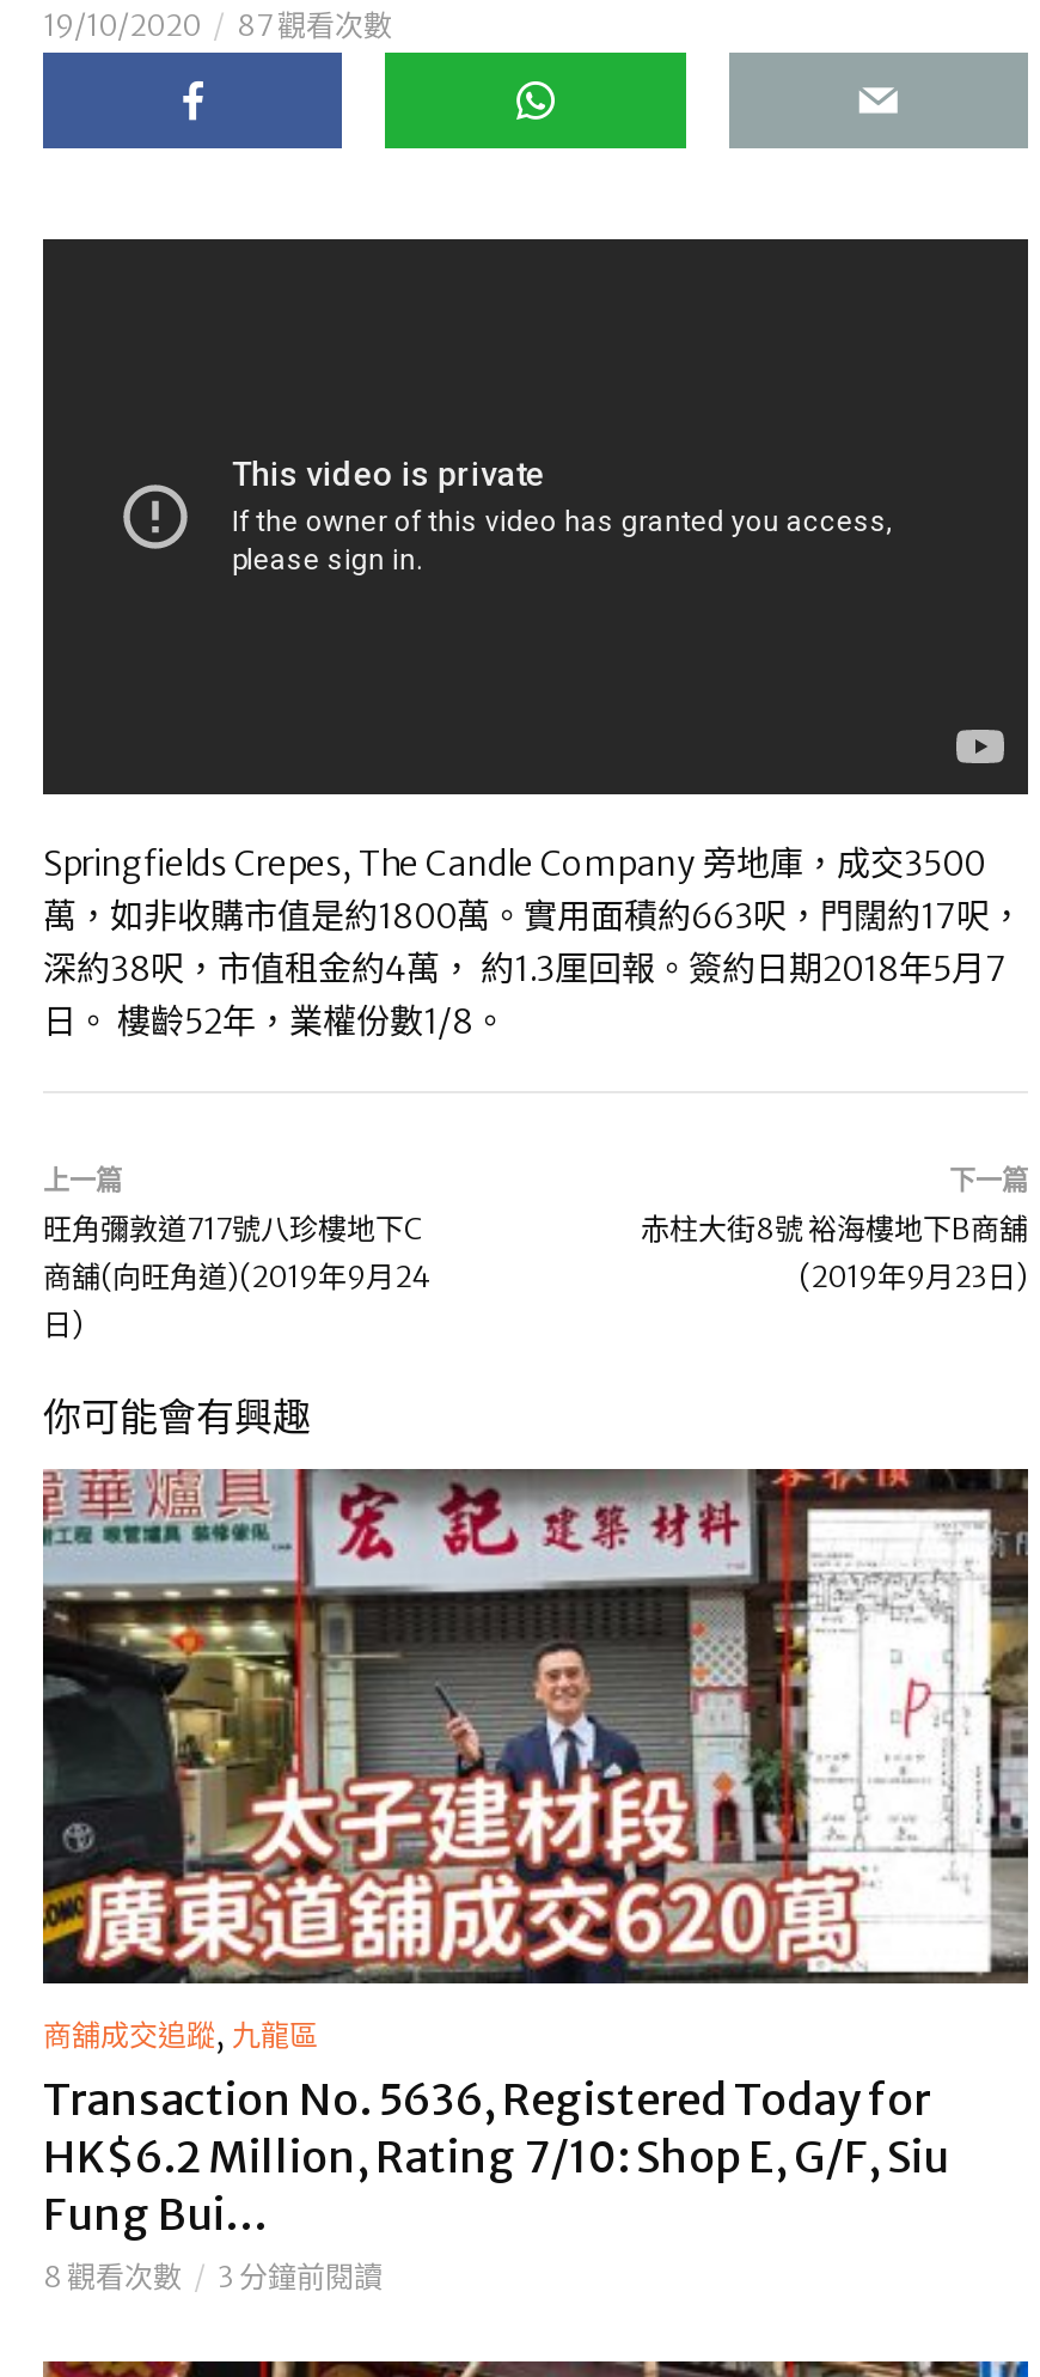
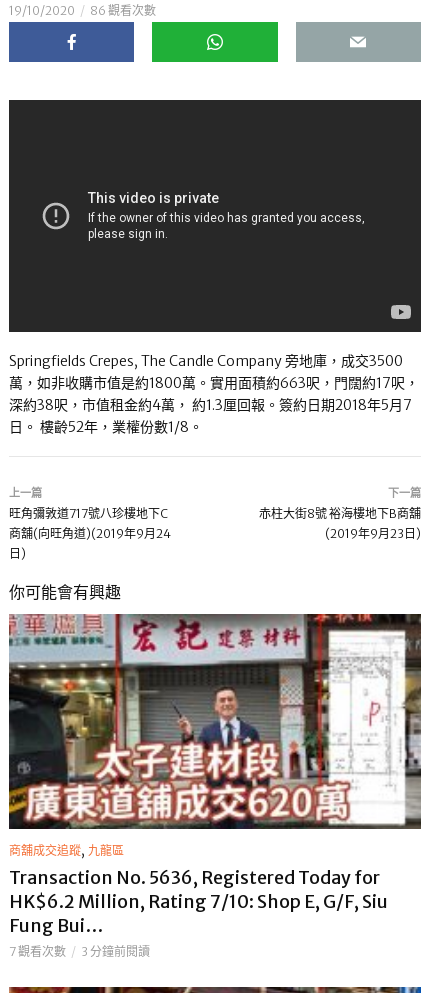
[43,7,392,43] 19/10/2020 87 觀看次數 -> [9,3,156,18] 19/10/2020 86 觀看次數
[43,2260,383,2295] 8 觀看次數 3 分鐘前閱讀 -> [9,944,150,959] 7 觀看次數 3 分鐘前閱讀

